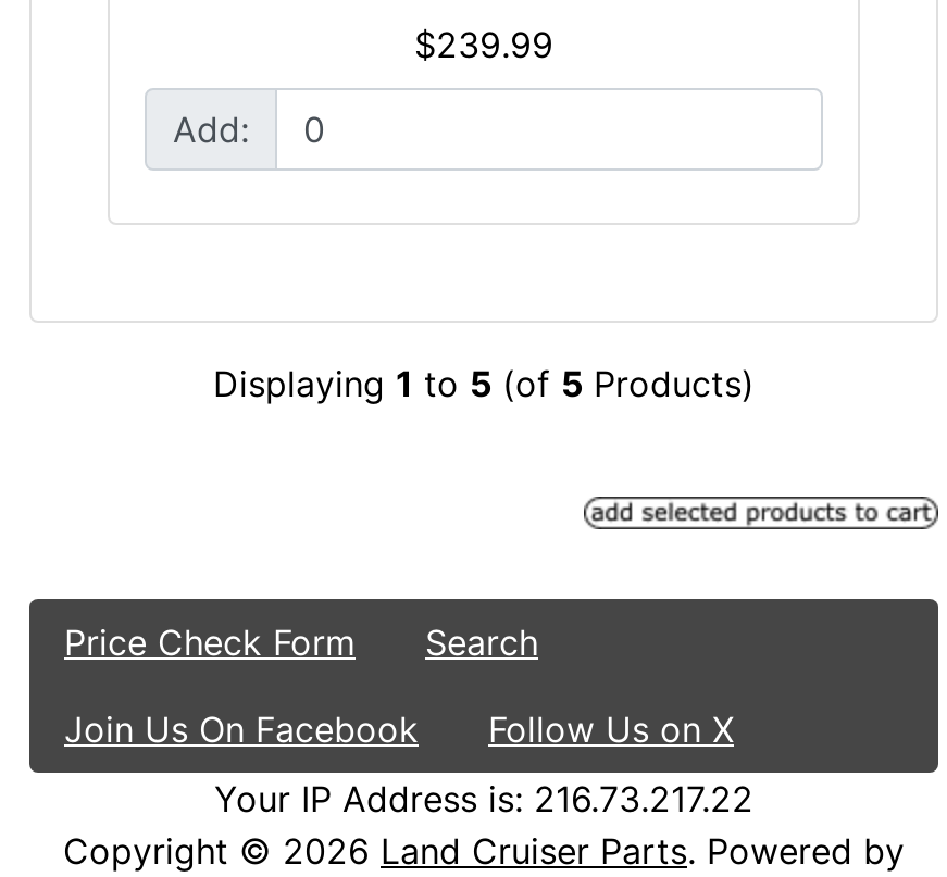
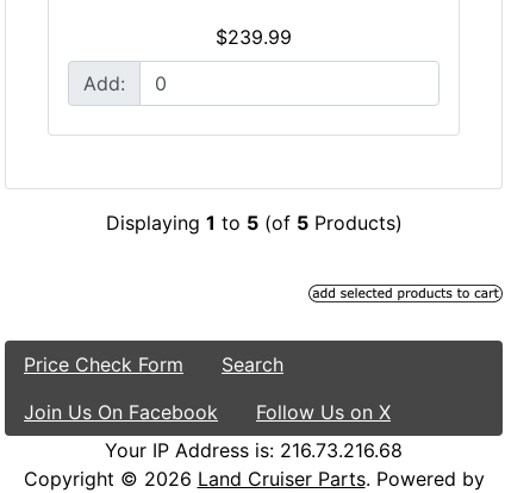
[214,776,753,820] Your IP Address is: 216.73.217.22 -> [105,438,403,462] Your IP Address is: 216.73.216.68

